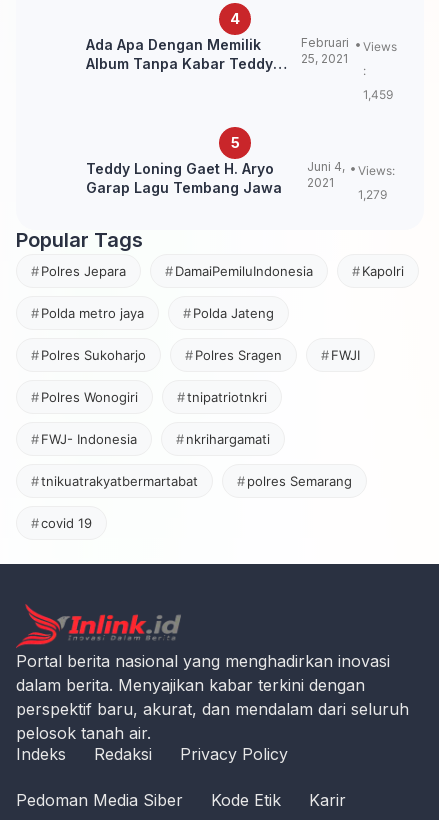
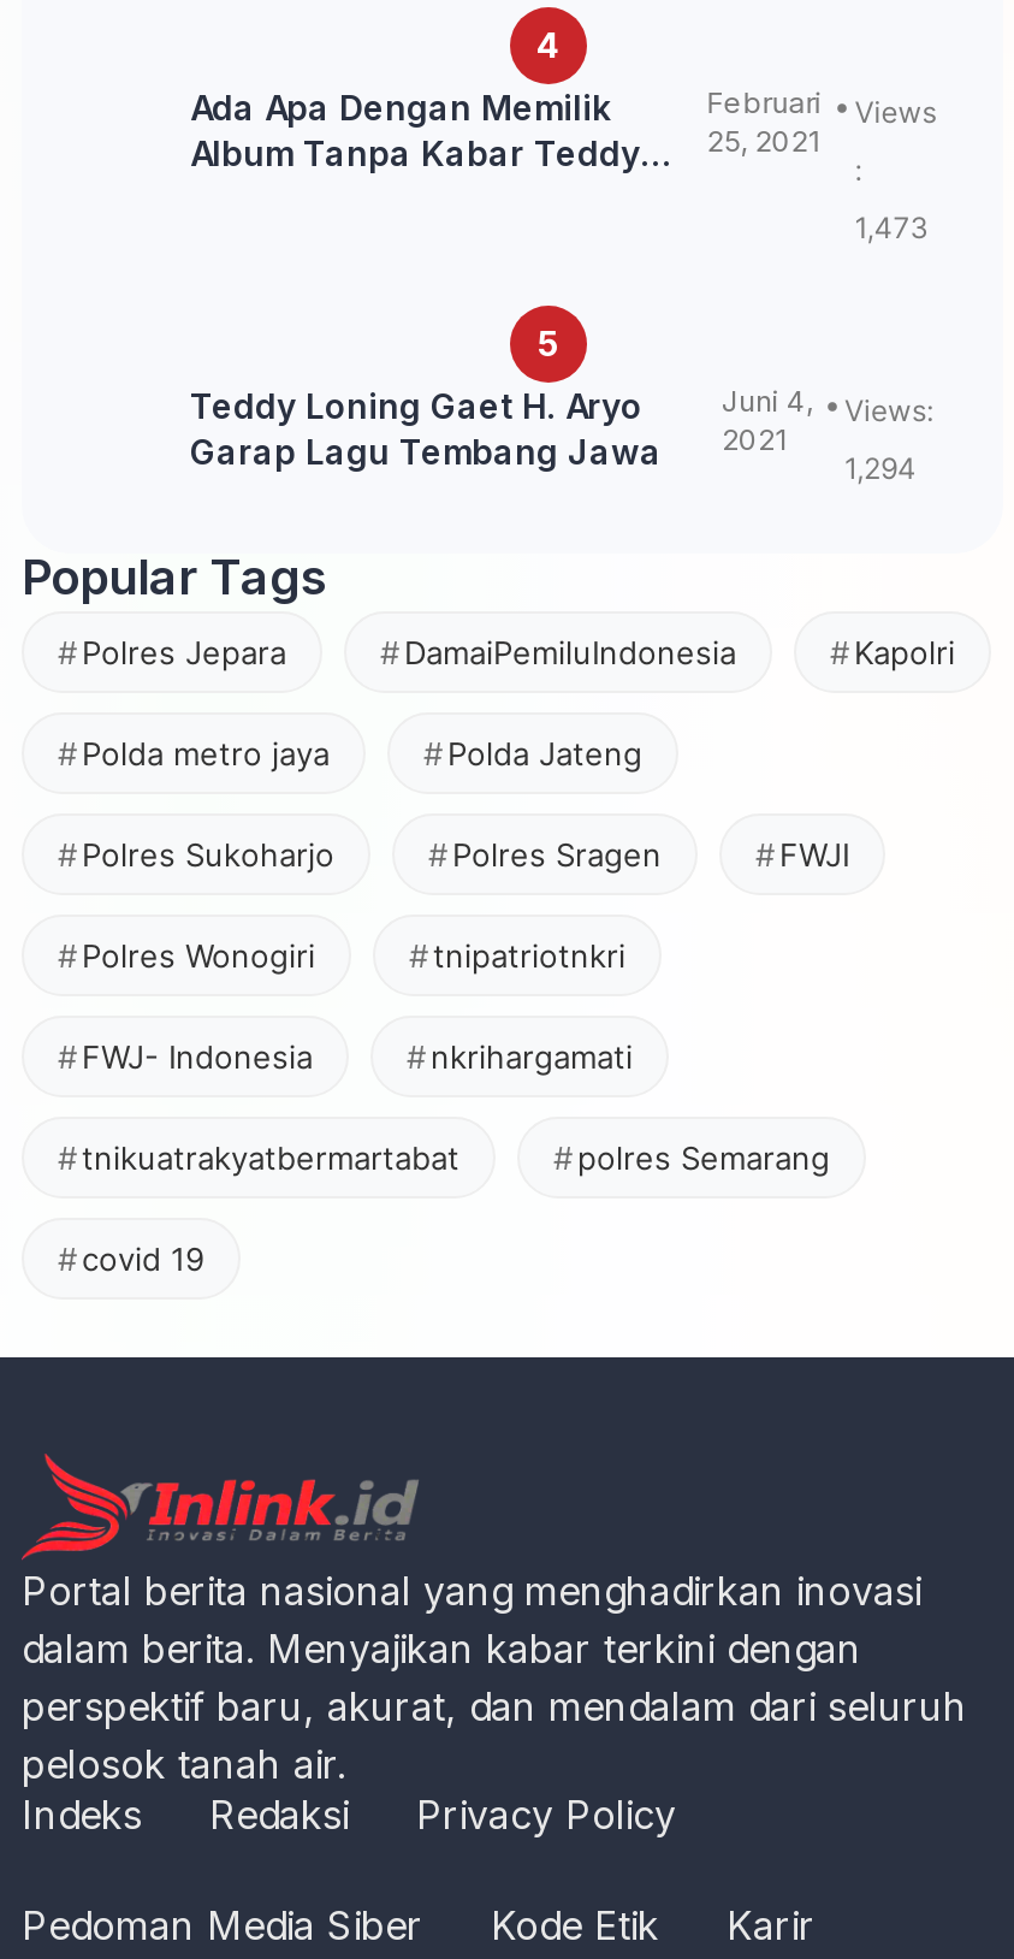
[363,87,393,102] 1,459 -> [855,209,929,245] 1,473
[358,187,387,202] 1,279 -> [844,450,917,486] 1,294

